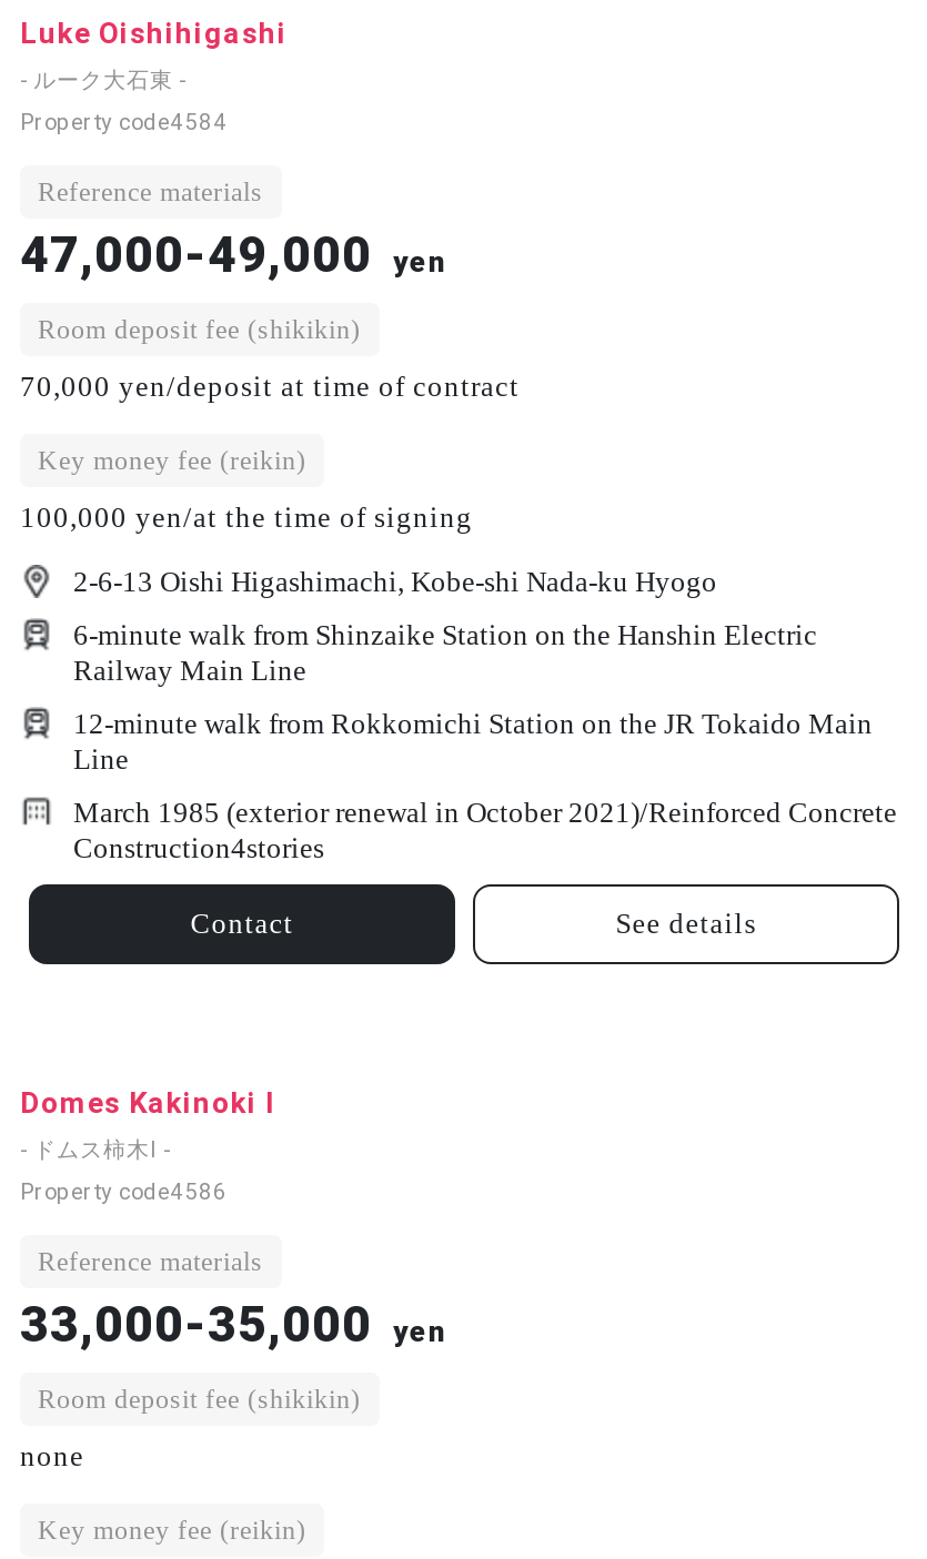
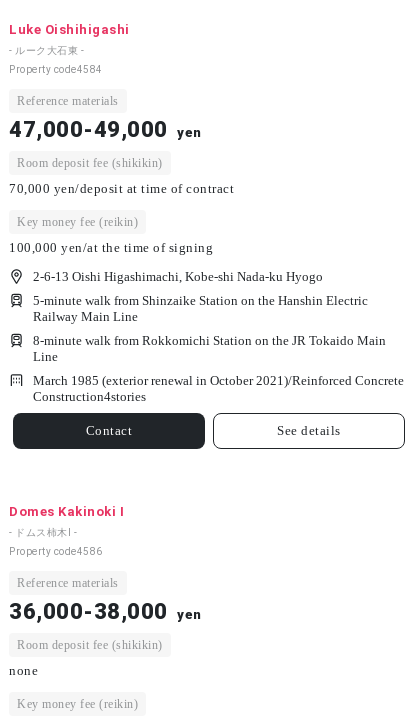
[73,618,817,651] 6-minute walk from Shinzaike Station on the Hanshin Electric -> [33,293,368,308] 5-minute walk from Shinzaike Station on the Hanshin Electric
[73,706,873,740] 12-minute walk from Rokkomichi Station on the JR Tokaido Main -> [33,333,386,348] 8-minute walk from Rokkomichi Station on the JR Tokaido Main
[20,1297,447,1352] 33,000-35,000 yen -> [9,599,201,624] 36,000-38,000 yen

